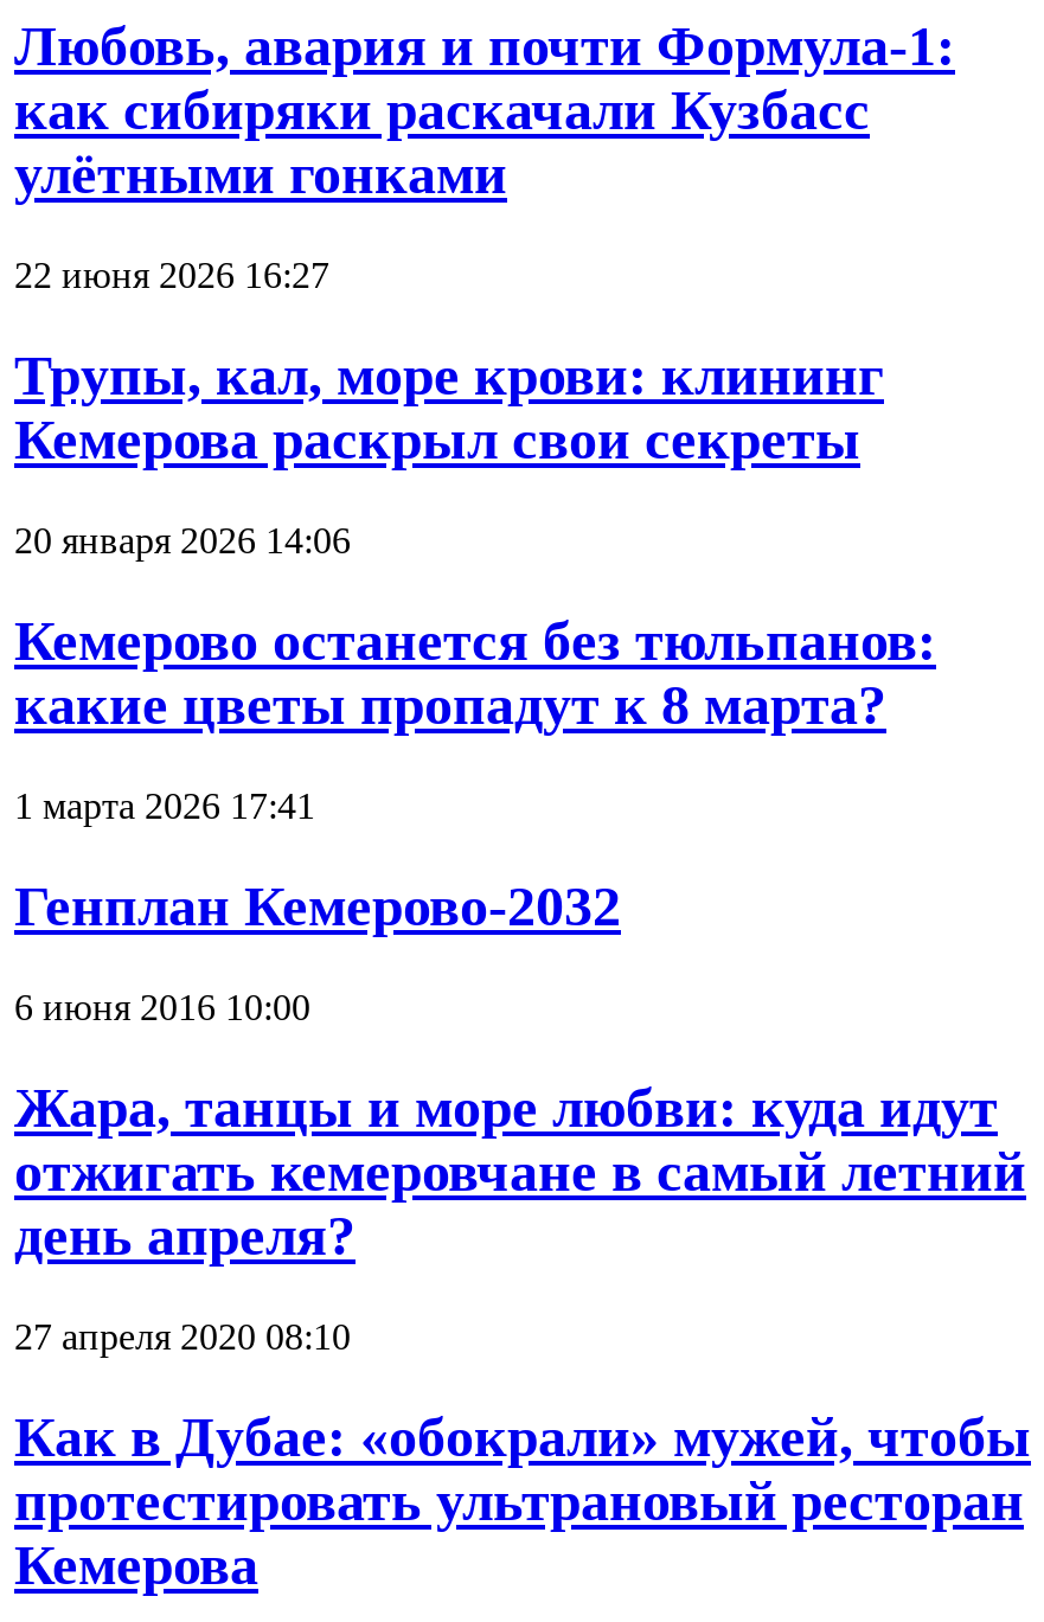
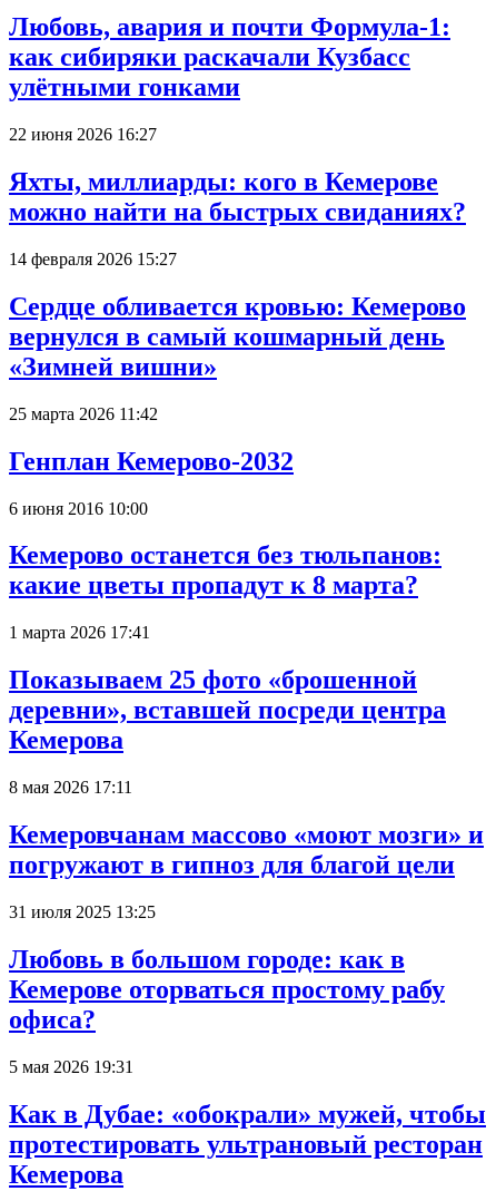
[14,346,884,561] Трупы, кал, море крови: клининг | Кемерова раскрыл свои секреты | 20 января 2026 14:06 -> [9,167,466,423] Яхты, миллиарды: кого в Кемерове | можно найти на быстрых свиданиях? | 14 февраля 2026 15:27 | Сердце обливается кровью: Кемерово | вернулся в самый кошмарный день | «Зимней вишни» | 25 марта 2026 11:42
moved [14,876,621,1027] -> [9,446,294,517]: Генплан Кемерово-2032 | 6 июня 2016 10:00
[14,1077,1026,1356] Жара, танцы и море любви: куда идут | отжигать кемеровчане в самый летний | день апреля? | 27 апреля 2020 08:10 -> [9,665,484,1076] Показываем 25 фото «брошенной | деревни», вставшей посреди центра | Кемерова | 8 мая 2026 17:11 | Кемеровчанам массово «моют мозги» и | погружают в гипноз для благой цели | 31 июля 2025 13:25 | Любовь в большом городе: как в | Кемерове оторваться простому рабу | офиса? | 5 мая 2026 19:31

